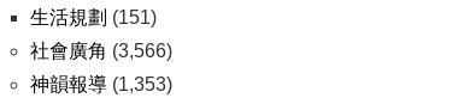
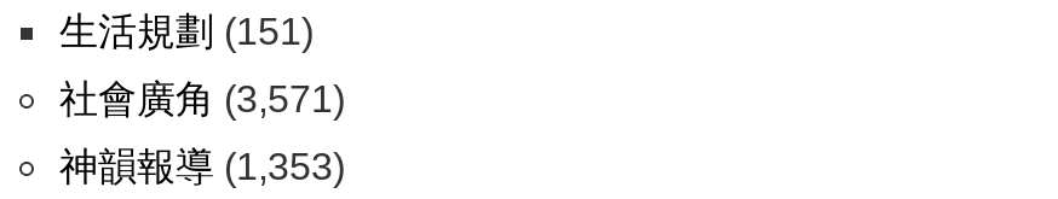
[30,41,172,61] 社會廣角(3,566) -> [59,78,345,119] 社會廣角(3,571)

